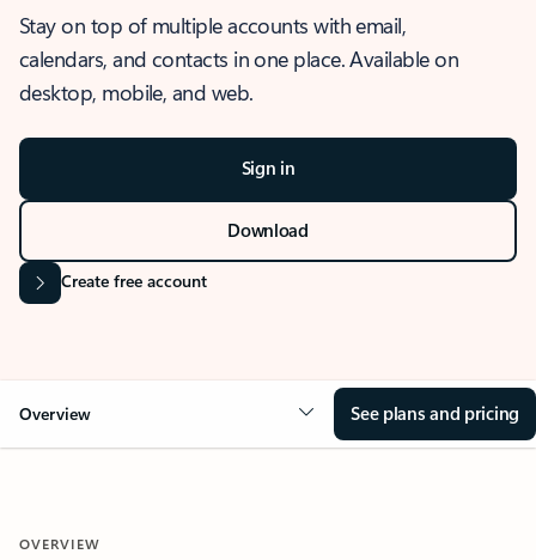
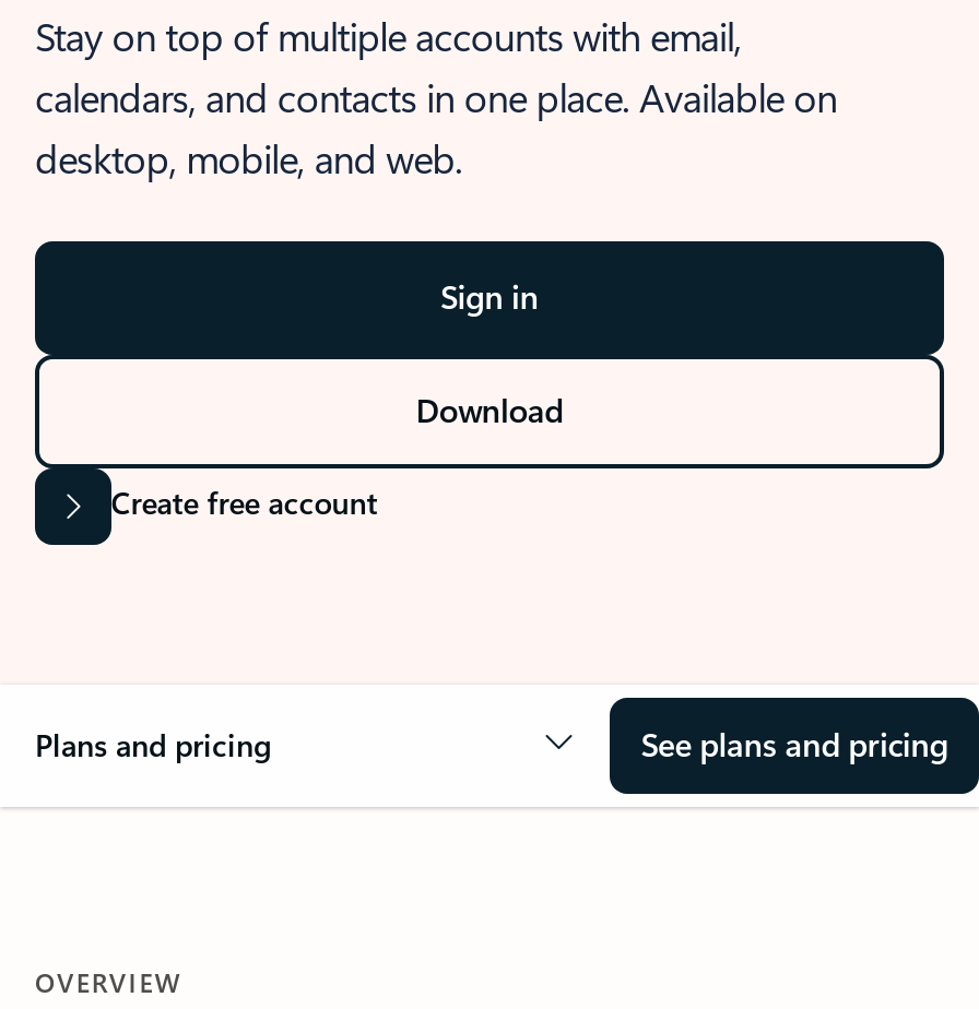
[19,402,91,425] Overview -> [35,724,271,765] Plans and pricing

